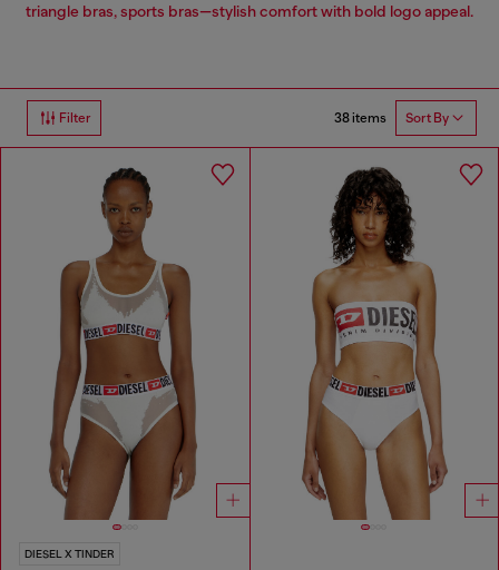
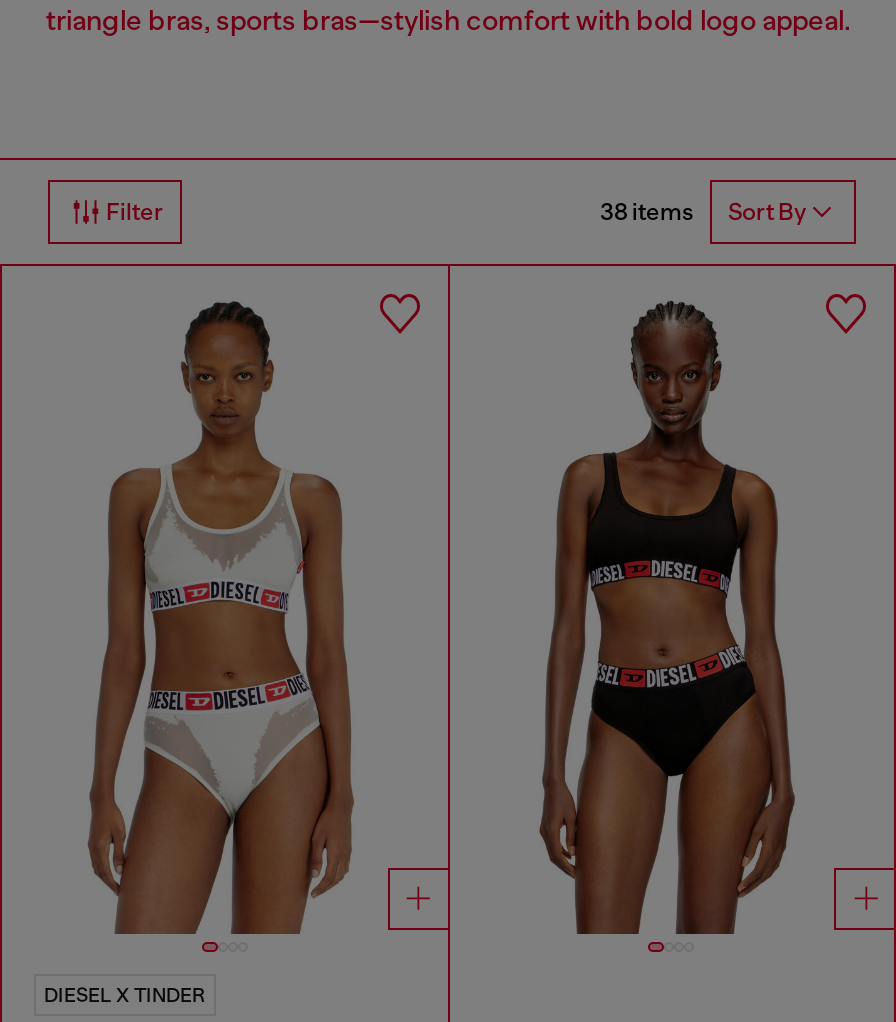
[301,169,449,521] [image] -> [538,306,804,936] [image]

